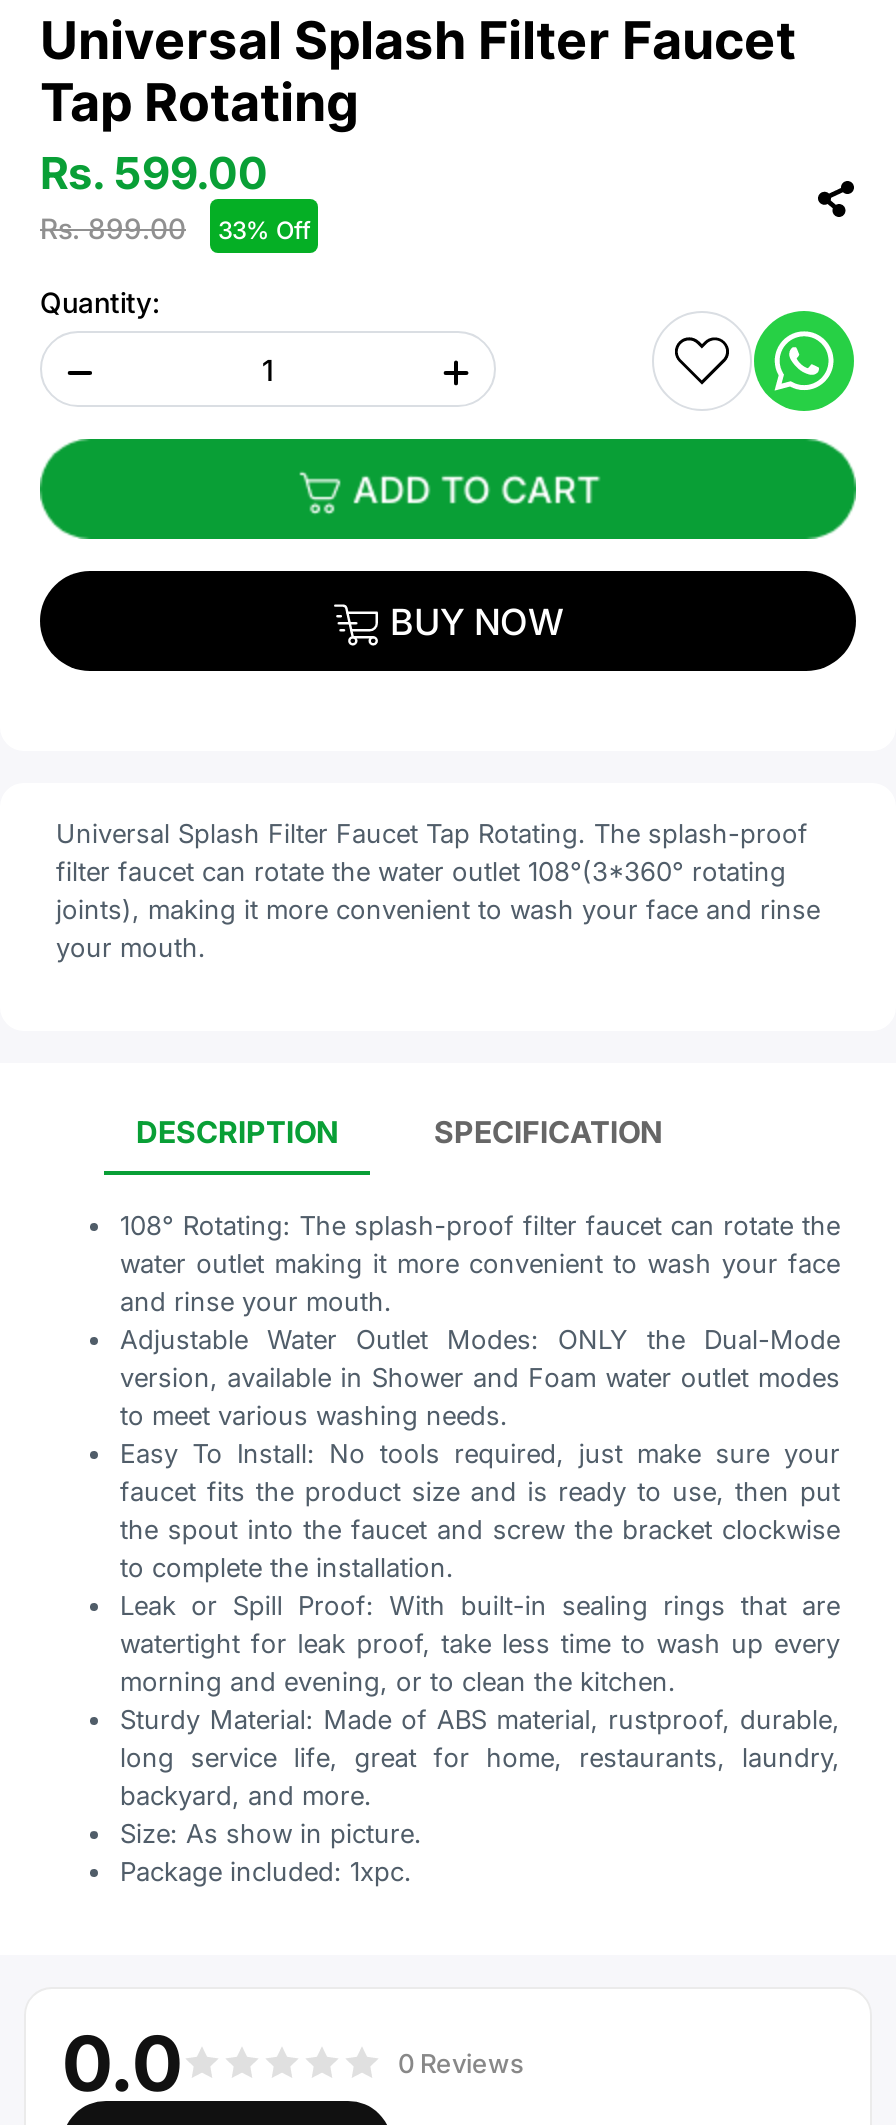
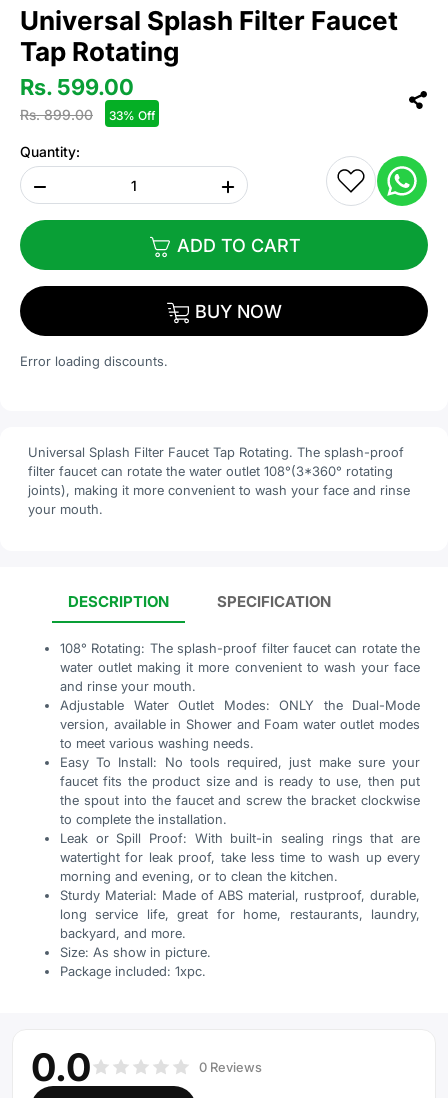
none -> [20,353,168,369] Error loading discounts.

